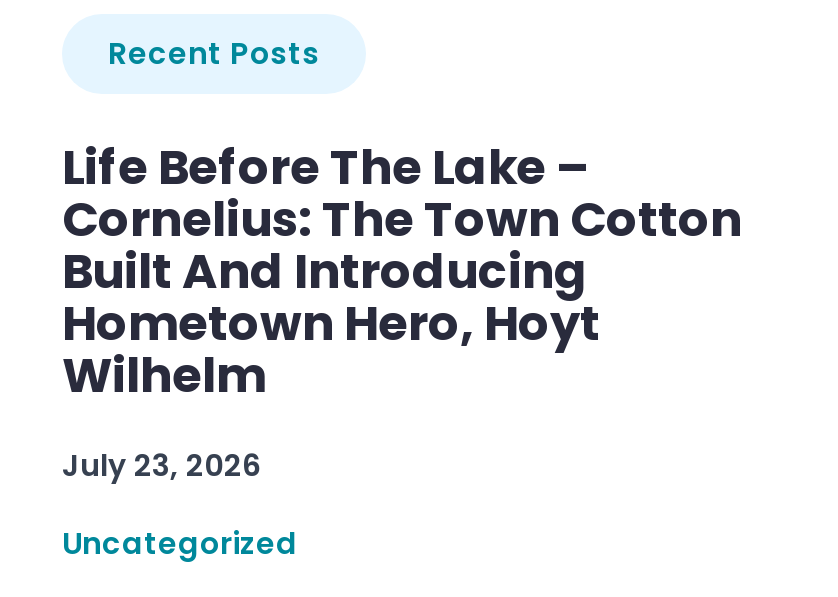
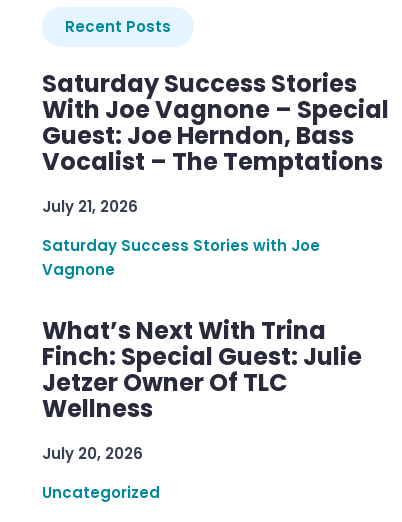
[62,134,742,486] Life Before The Lake – | Cornelius: The Town Cotton | Built And Introducing | Hometown Hero, Hoyt | Wilhelm | July 23, 2026 -> [42,67,389,464] Saturday Success Stories | With Joe Vagnone – Special | Guest: Joe Herndon, Bass | Vocalist – The Temptations | July 21, 2026 | Saturday Success Stories with Joe | Vagnone | What’s Next With Trina | Finch: Special Guest: Julie | Jetzer Owner Of TLC | Wellness | July 20, 2026

